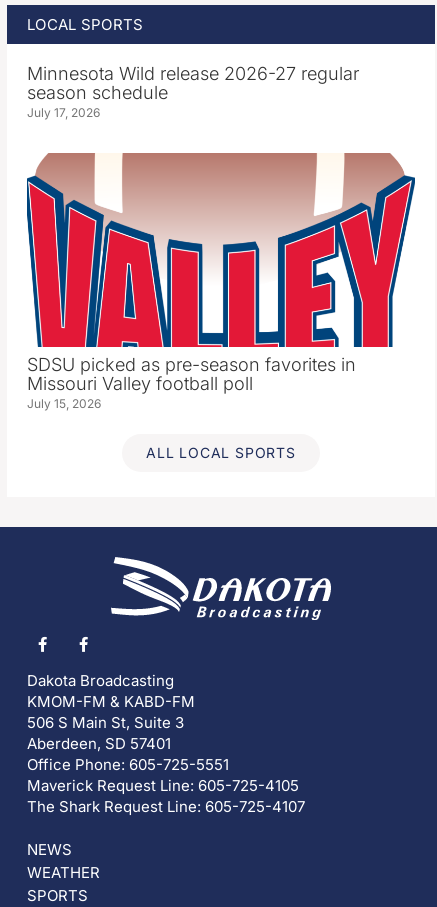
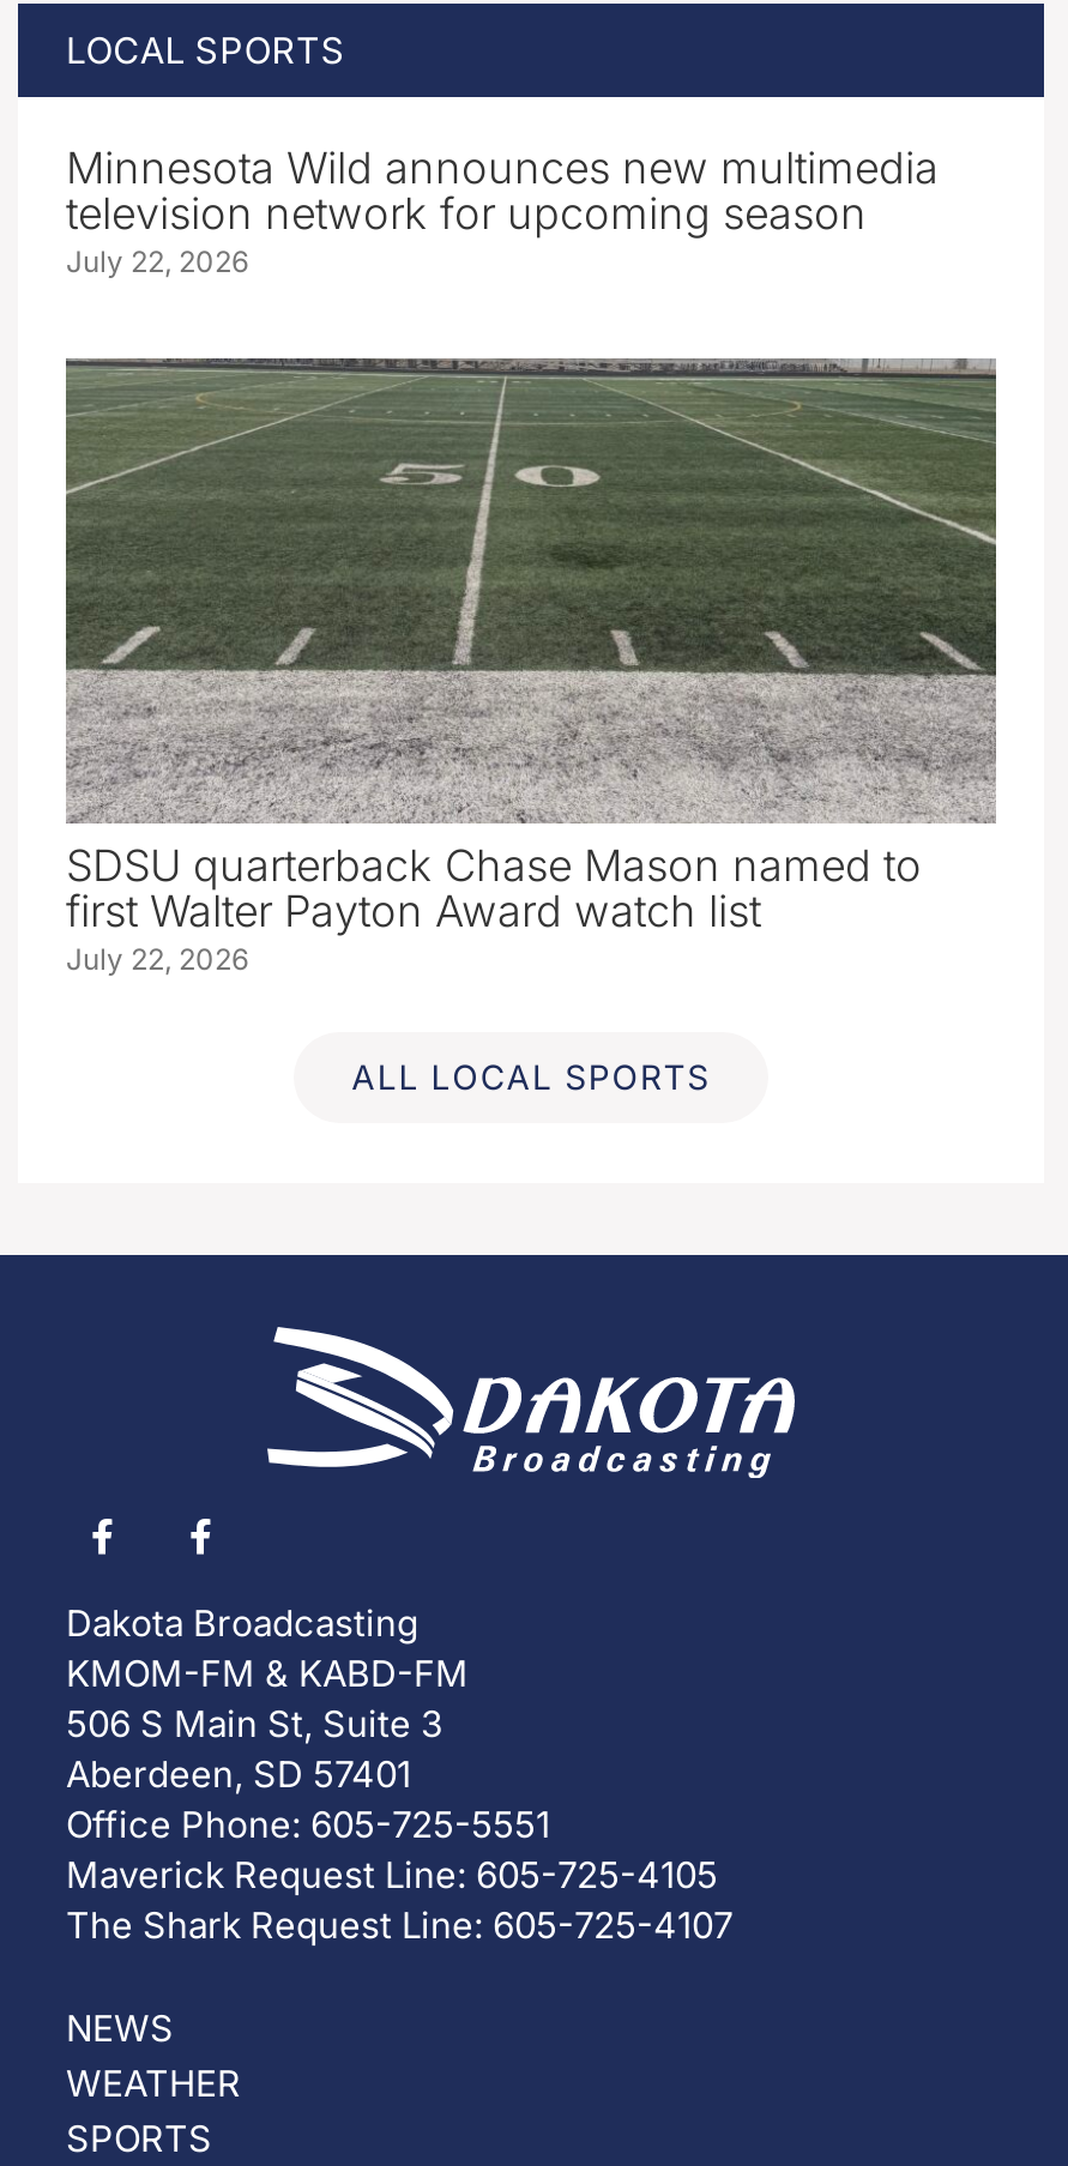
[27,63,359,120] Minnesota Wild release 2026-27 regular | season schedule | July 17, 2026 -> [66,142,939,279] Minnesota Wild announces new multimedia | television network for upcoming season | July 22, 2026
[26,152,415,411] [image] | SDSU picked as pre-season favorites in | Missouri Valley football poll | July 15, 2026 -> [64,356,998,977] [image] | SDSU quarterback Chase Mason named to | first Walter Payton Award watch list | July 22, 2026

